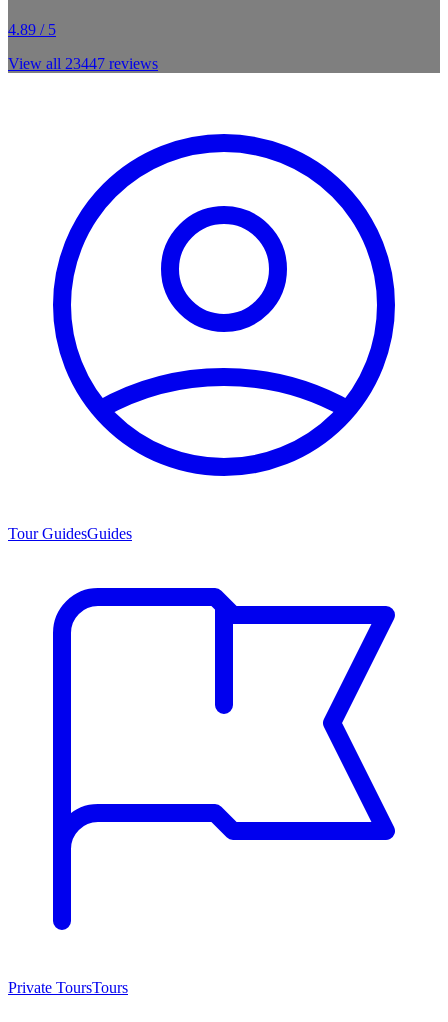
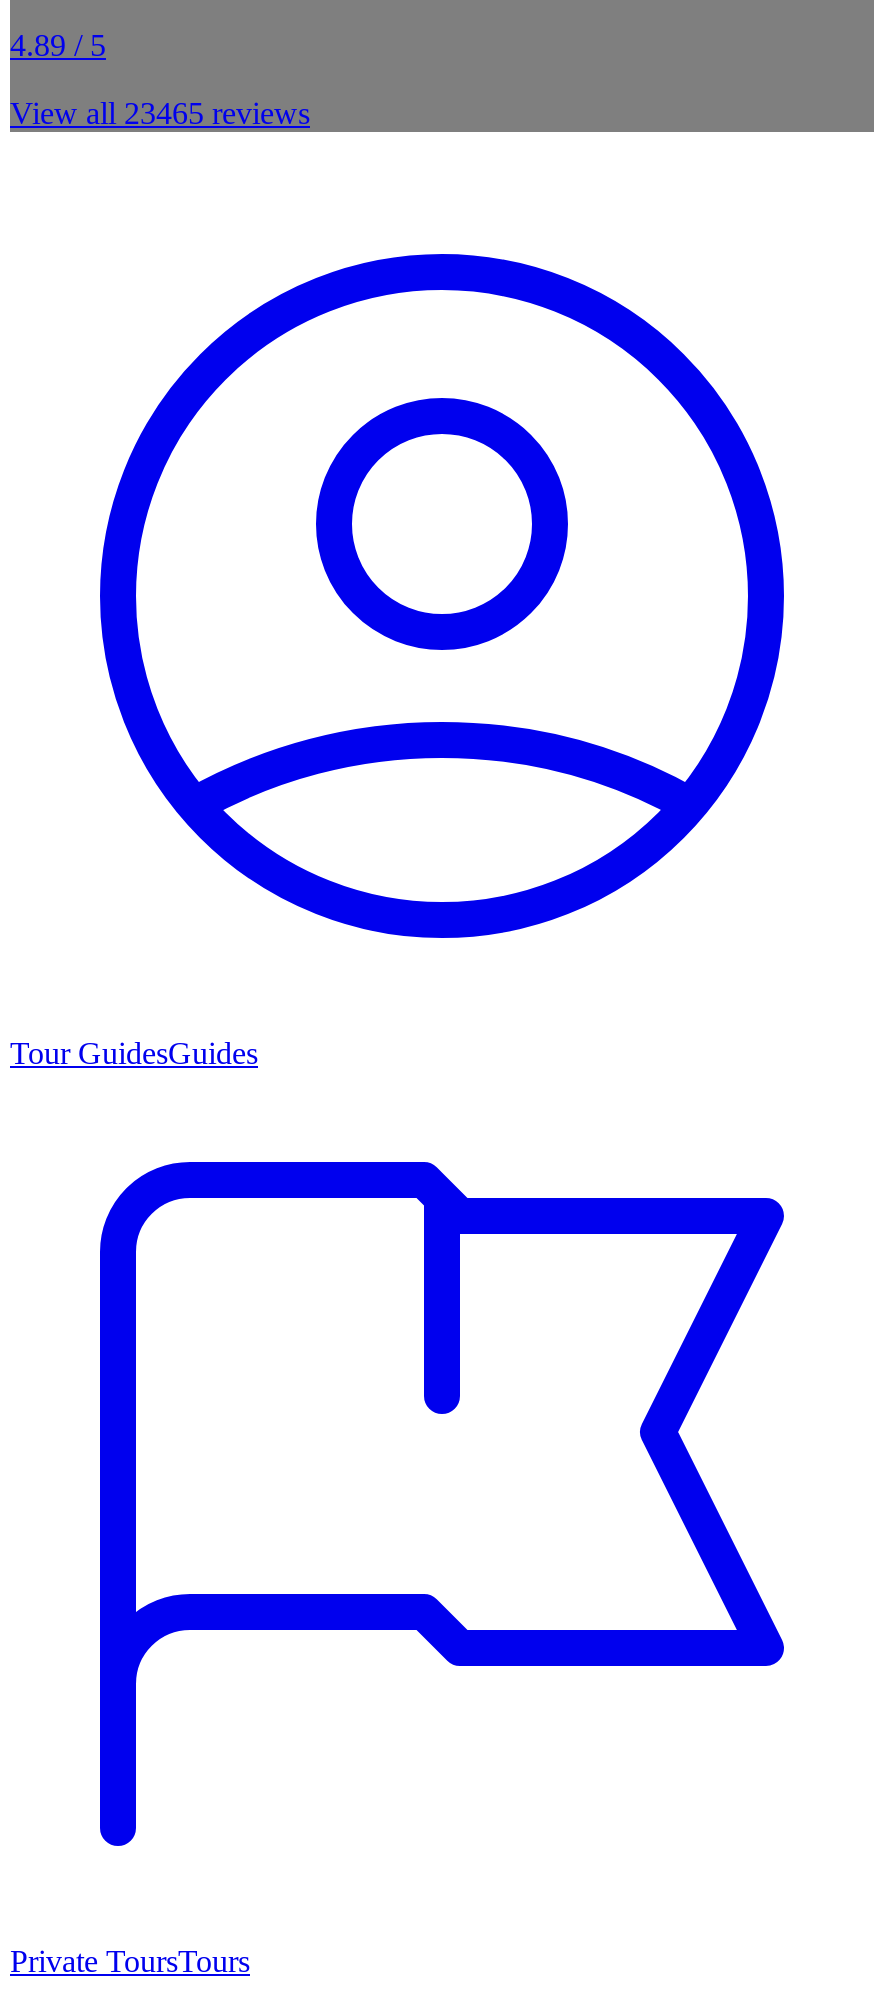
[8,55,158,72] View all 23447 reviews -> [10,97,310,131] View all 23465 reviews

